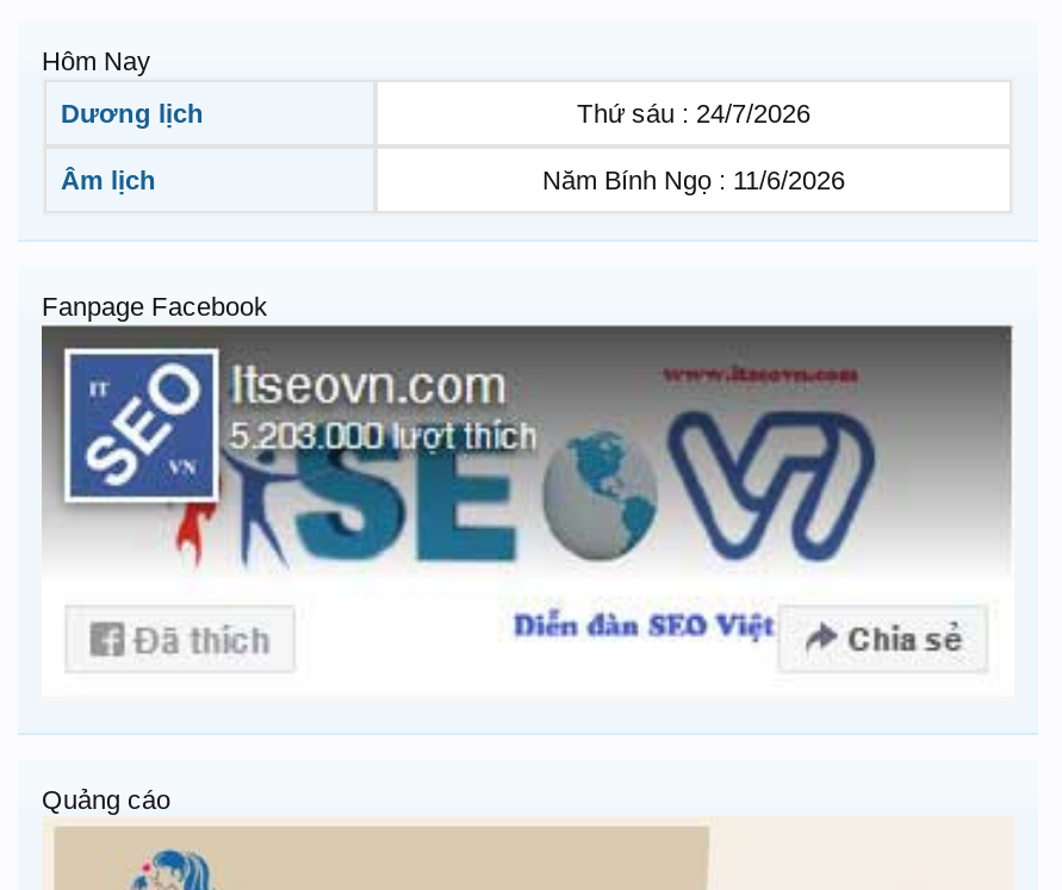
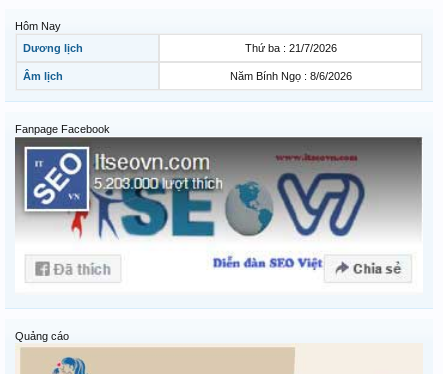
[577,99,811,128] Thứ sáu : 24/7/2026 -> [244,42,336,54] Thứ ba : 21/7/2026
[542,166,845,195] Năm Bính Ngọ : 11/6/2026 -> [229,70,351,82] Năm Bính Ngọ : 8/6/2026

